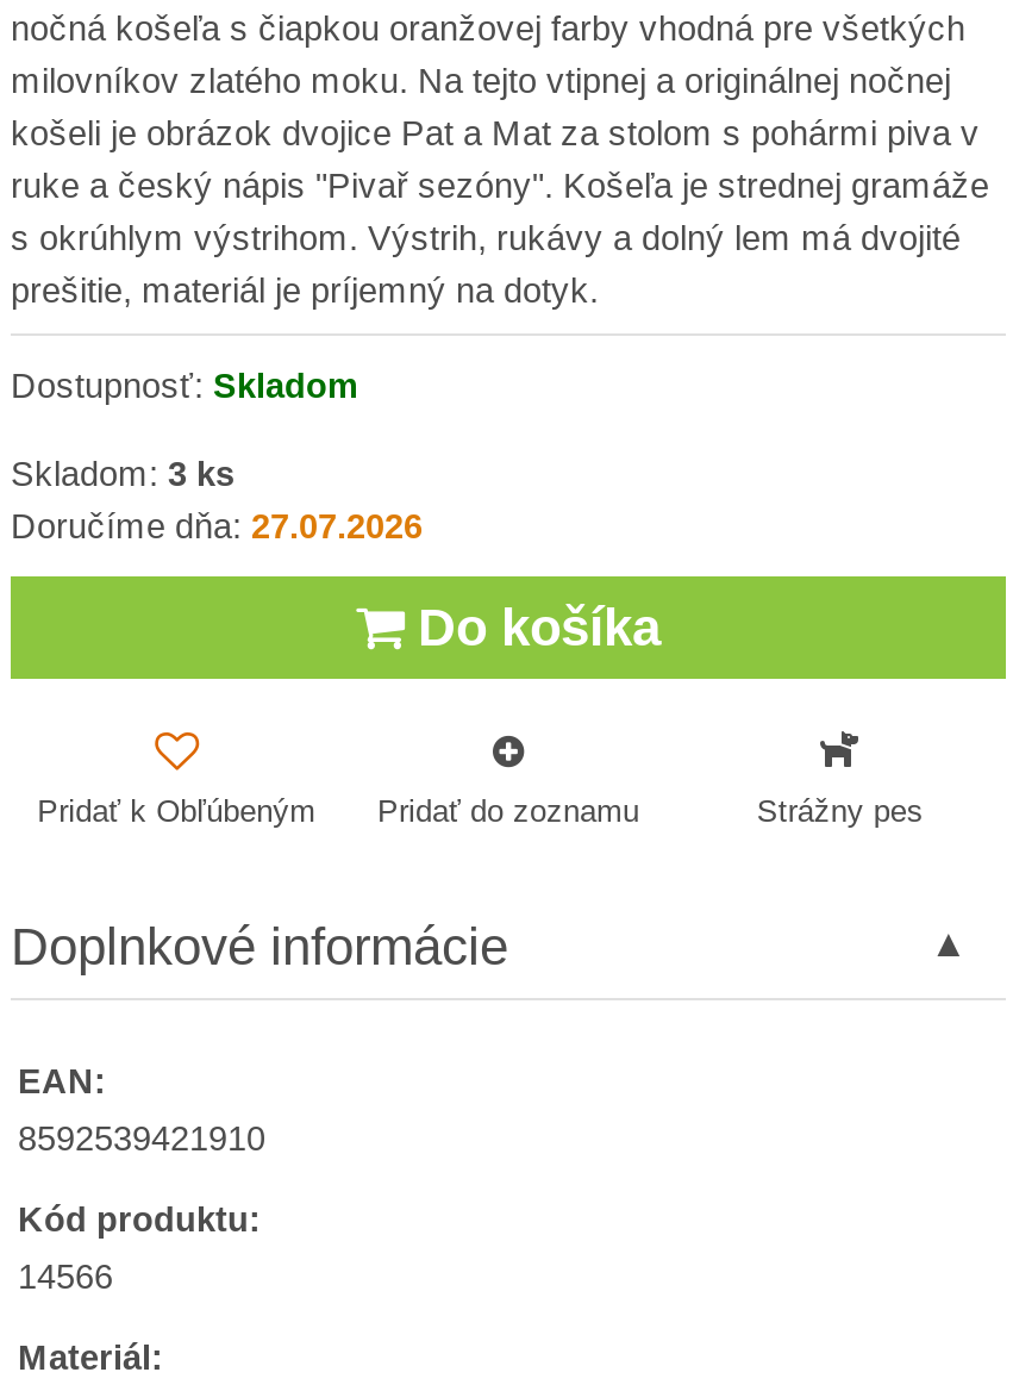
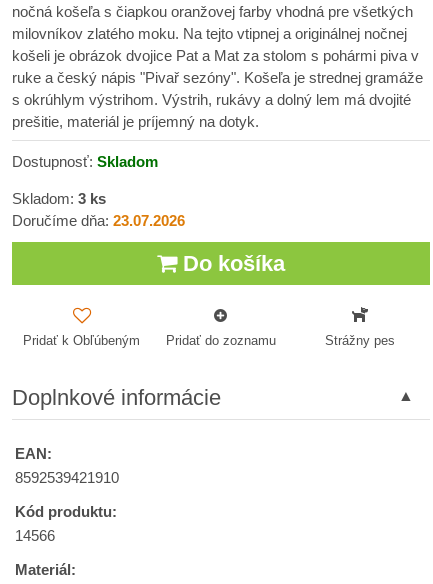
[11,507,423,545] Doručíme dňa: 27.07.2026 -> [12,213,185,229] Doručíme dňa: 23.07.2026

